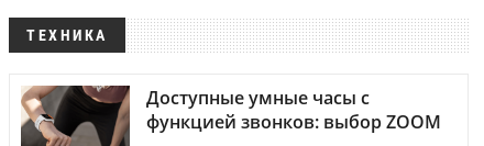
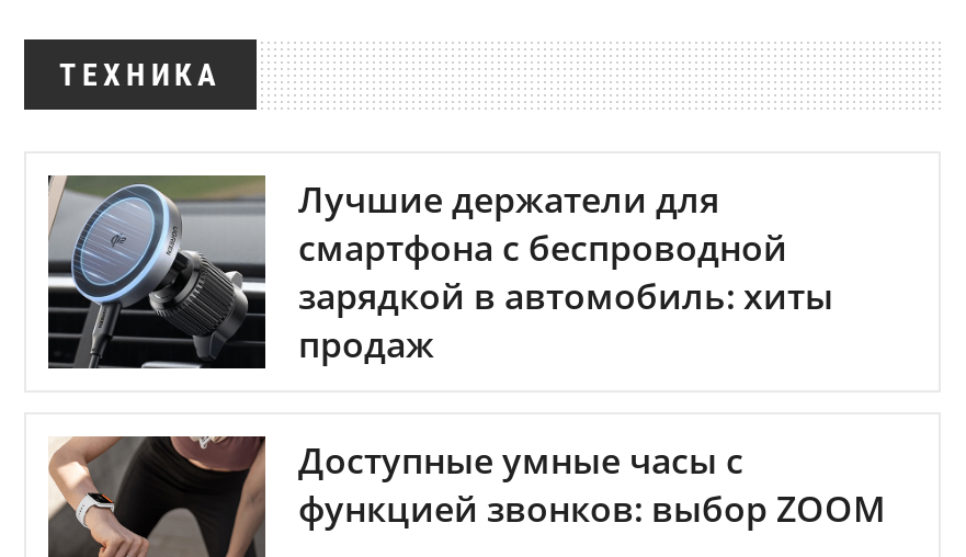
none -> [46,173,833,371] [image] | Лучшие держатели для | смартфона с беспроводной | зарядкой в автомобиль: хиты | продаж

